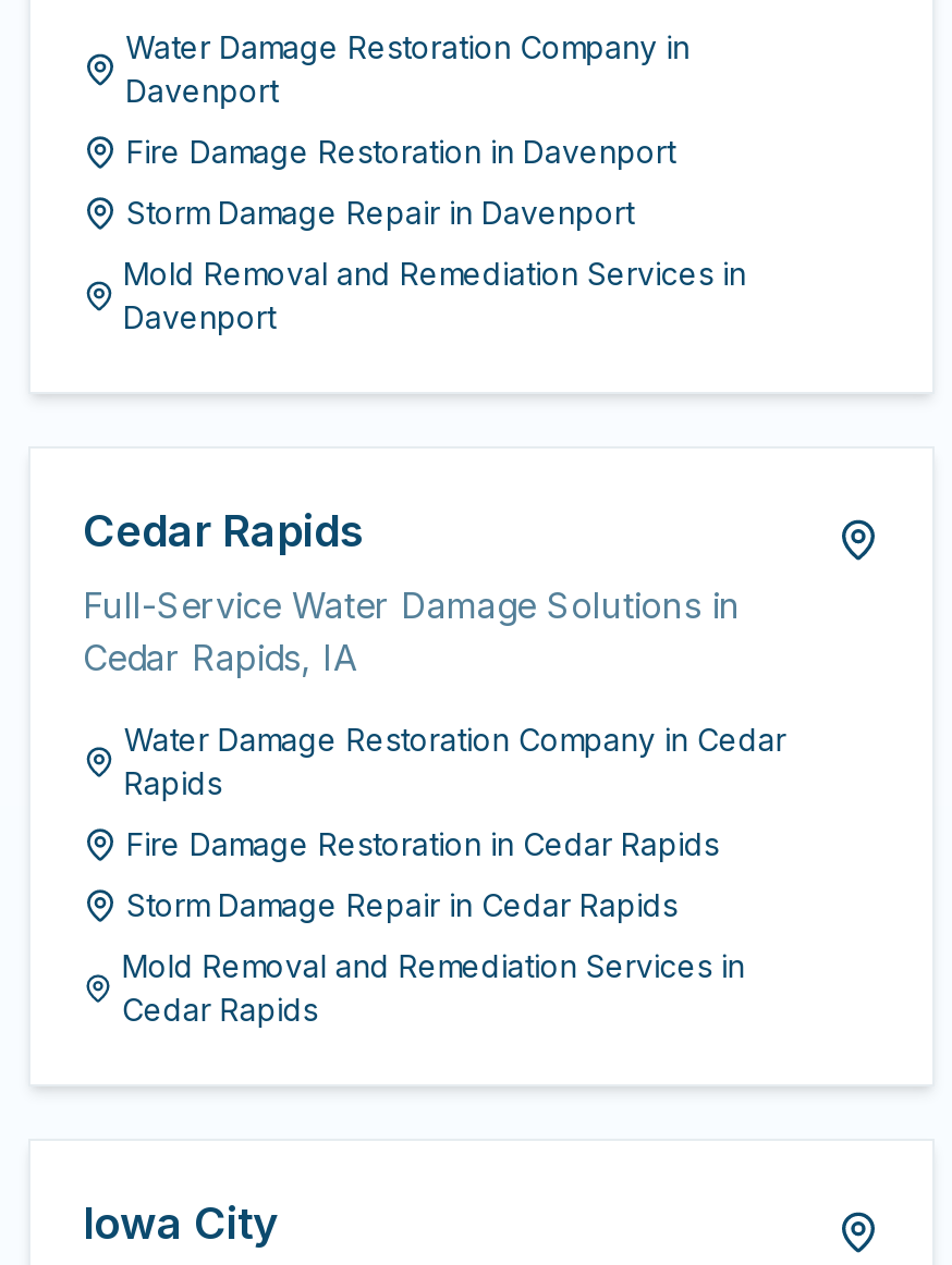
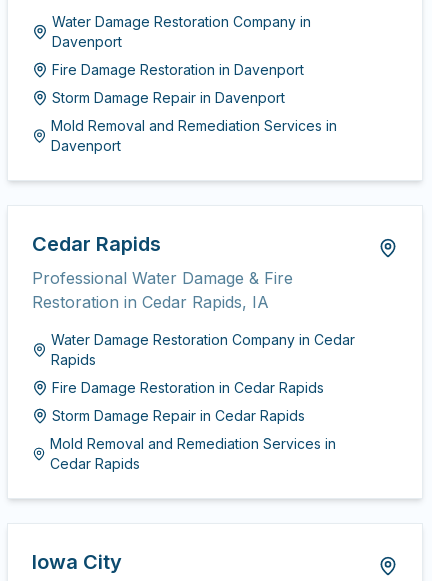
[83,584,741,679] Full-Service Water Damage Solutions in | Cedar Rapids, IA -> [32,268,293,312] Professional Water Damage & Fire | Restoration in Cedar Rapids, IA

